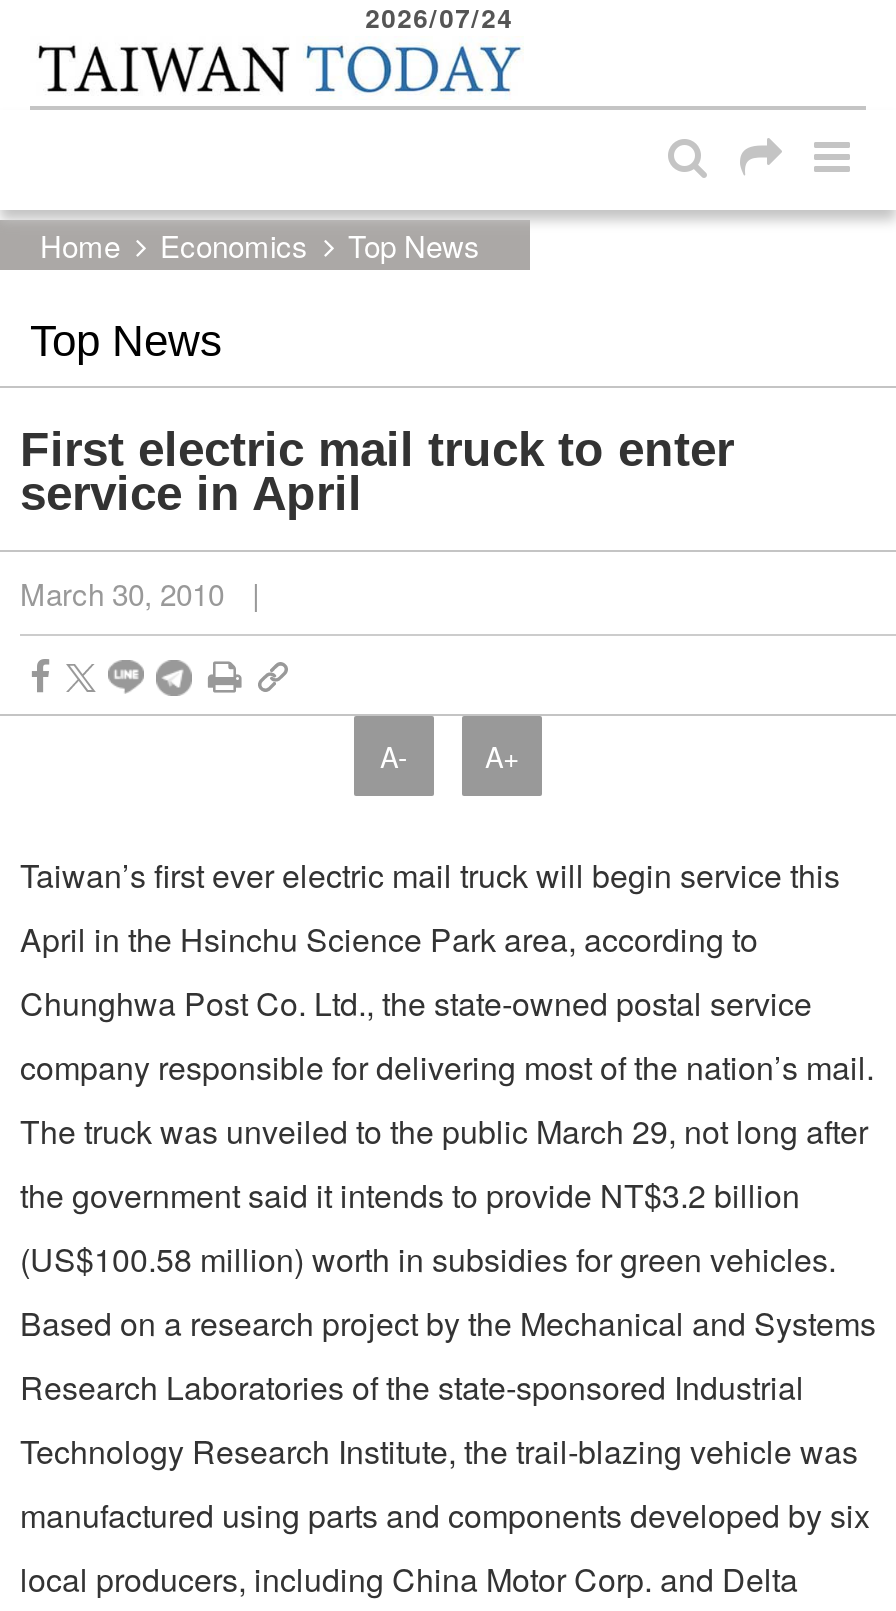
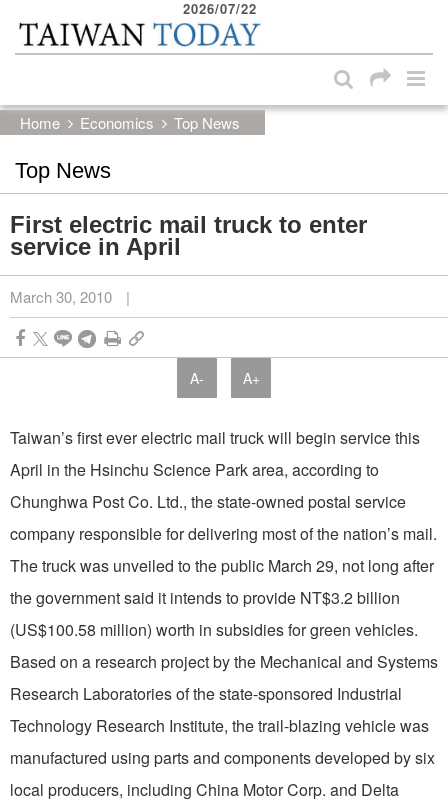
[365,0,513,36] 2026/07/24 -> [183,0,257,18] 2026/07/22

